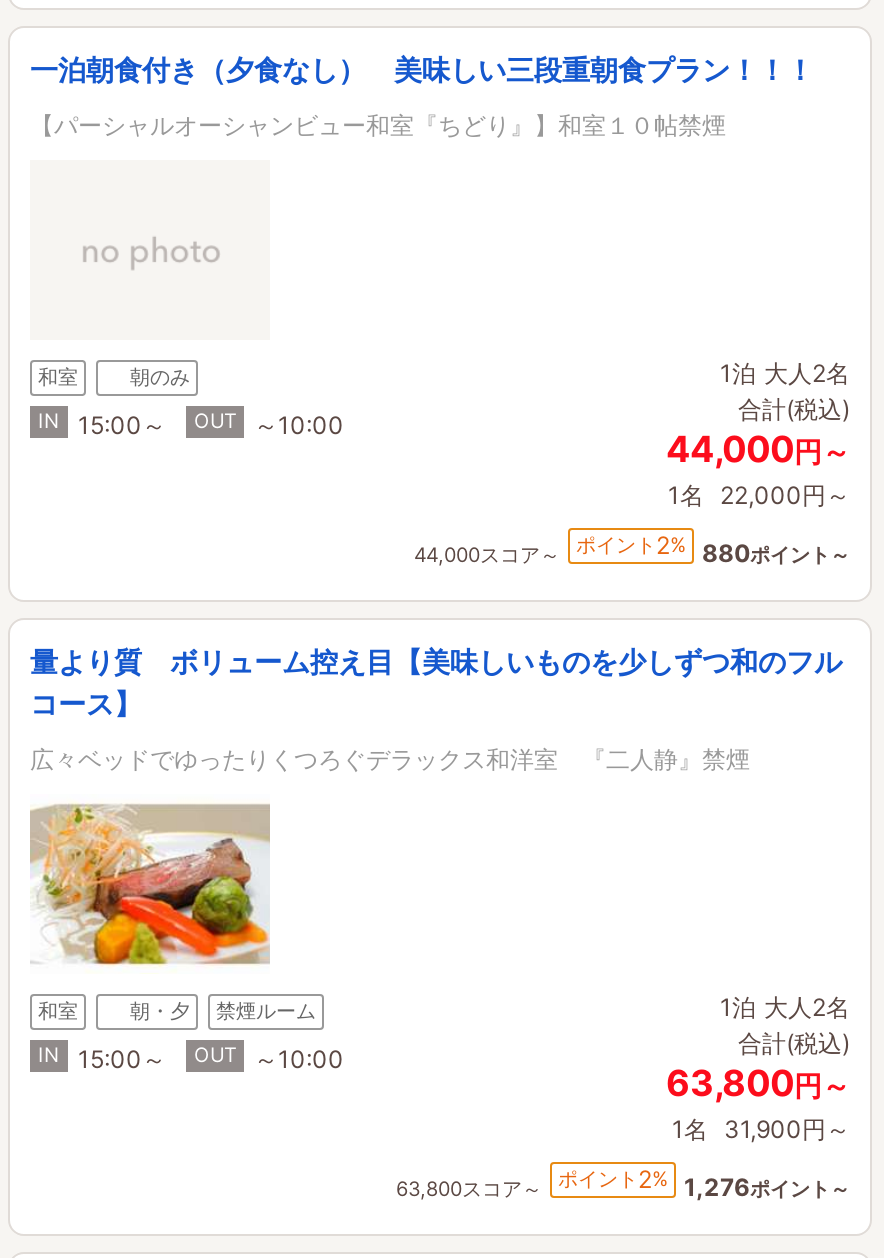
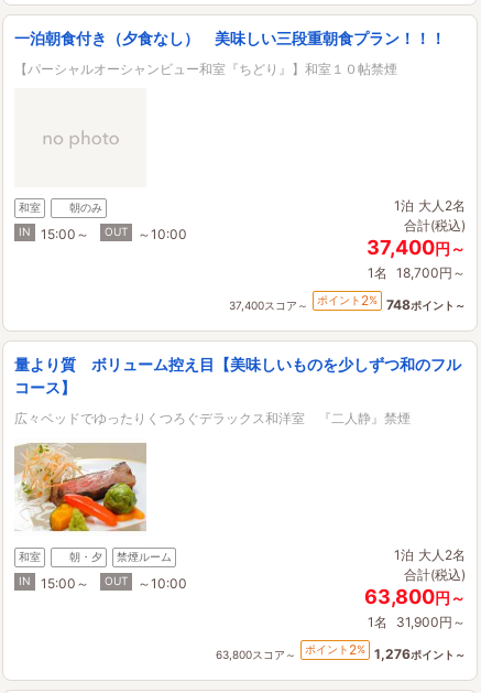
[666,427,850,469] 44,000円～ -> [367,235,466,259] 37,400円～
[668,479,850,509] 1名 22,000円～ -> [368,264,466,281] 1名 18,700円～
[414,541,560,565] 44,000スコア～ -> [229,298,308,311] 37,400スコア～
[576,530,850,567] ポイント2% 880ポイント～ -> [317,292,466,313] ポイント2% 748ポイント～

